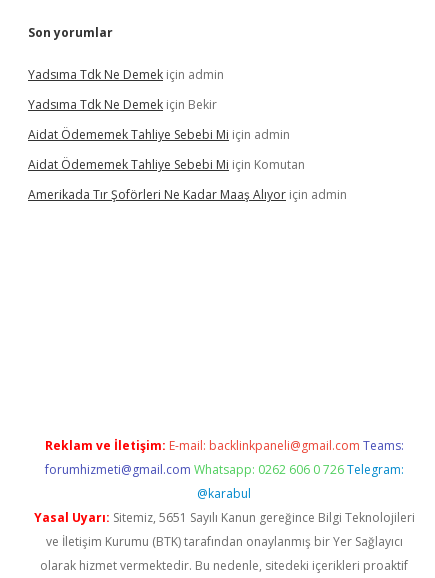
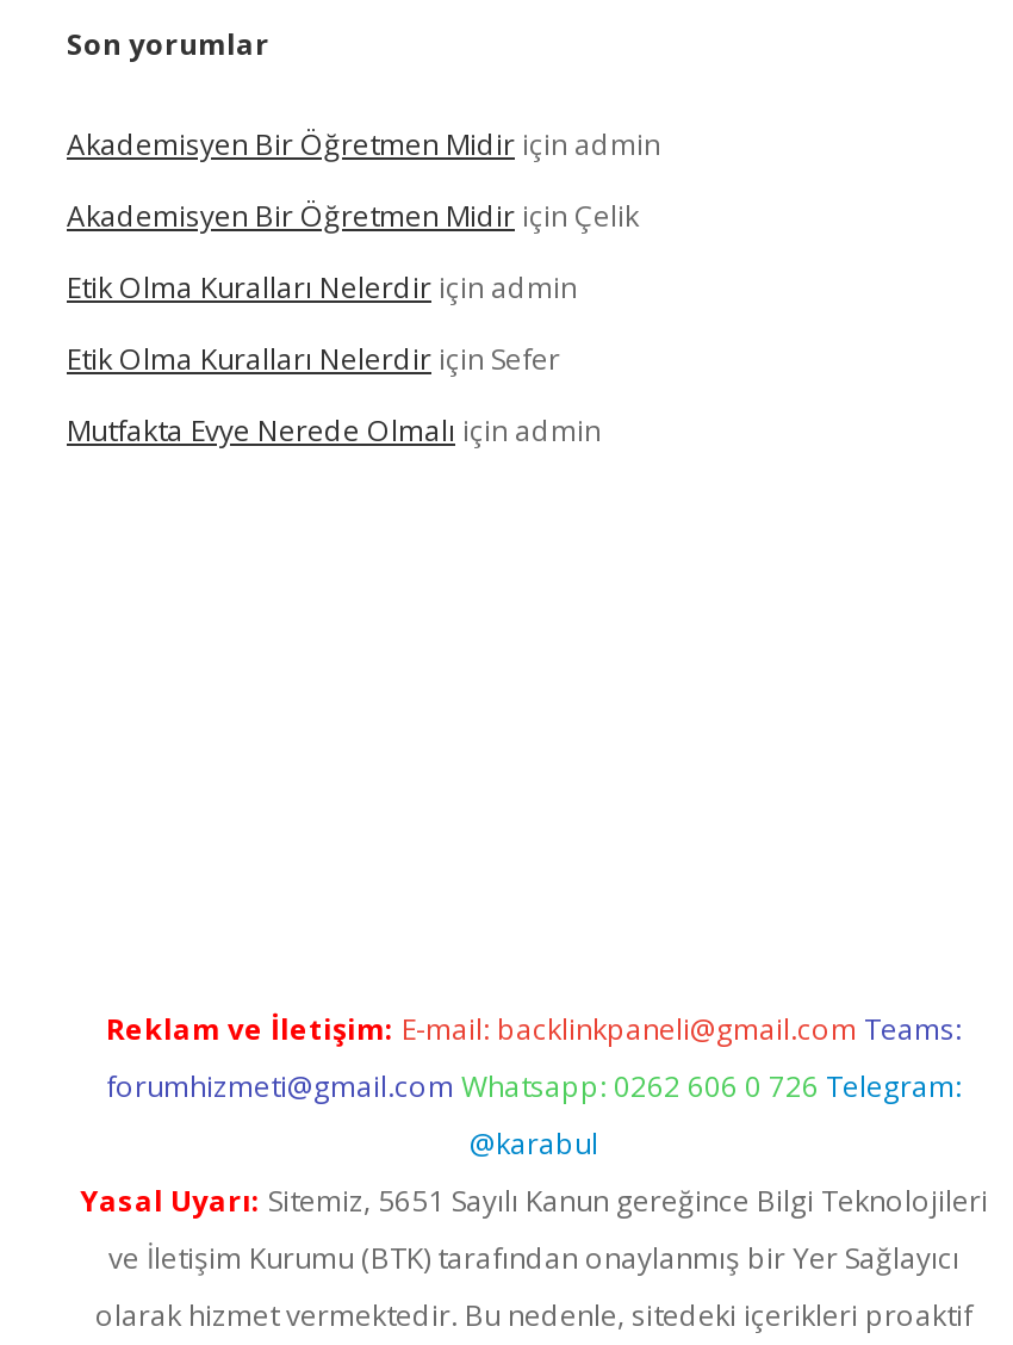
[28,66,224,83] Yadsıma Tdk Ne Demek için admin -> [67,124,660,165] Akademisyen Bir Öğretmen Midir için admin
[28,96,217,113] Yadsıma Tdk Ne Demek için Bekir -> [67,196,639,236] Akademisyen Bir Öğretmen Midir için Çelik
[28,126,290,143] Aidat Ödememek Tahliye Sebebi Mi için admin -> [67,267,577,308] Etik Olma Kuralları Nelerdir için admin
[28,156,305,173] Aidat Ödememek Tahliye Sebebi Mi için Komutan -> [67,339,560,379] Etik Olma Kuralları Nelerdir için Sefer
[28,186,347,203] Amerikada Tır Şoförleri Ne Kadar Maaş Alıyor için admin -> [67,410,601,451] Mutfakta Evye Nerede Olmalı için admin

